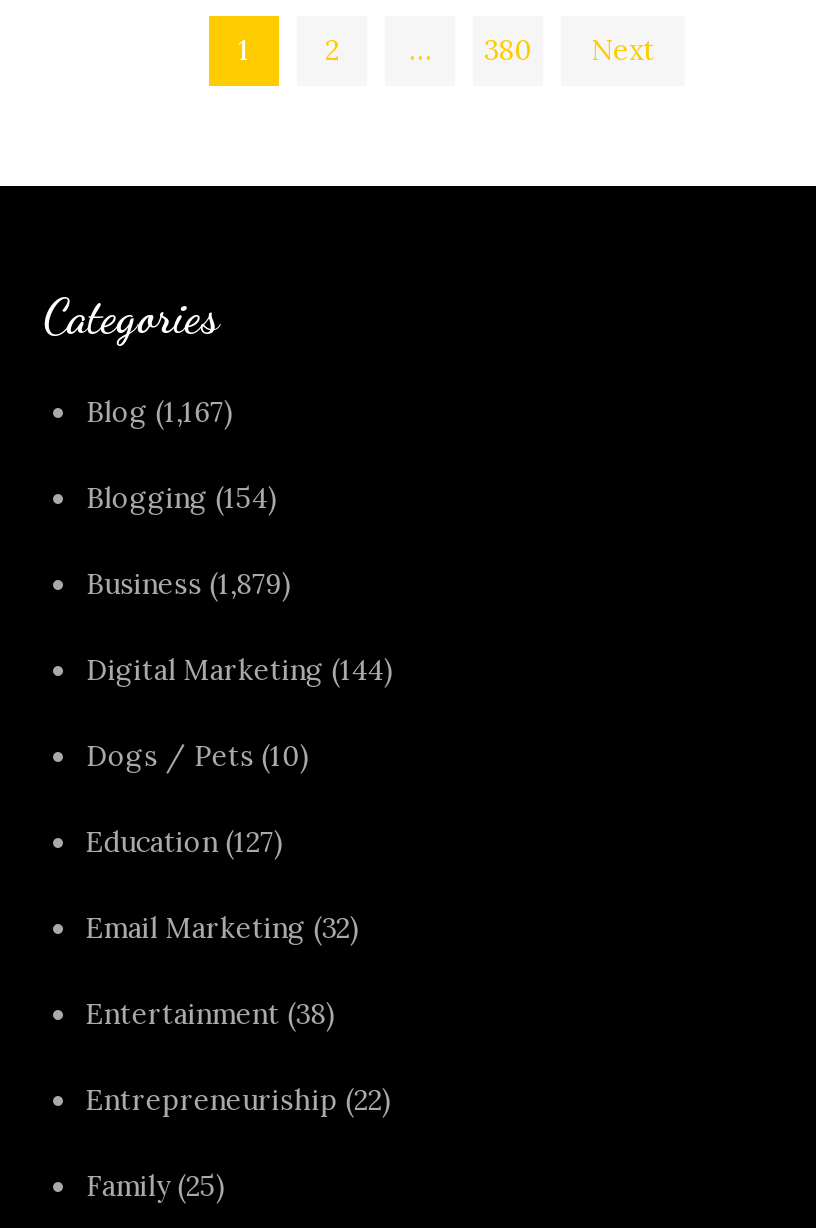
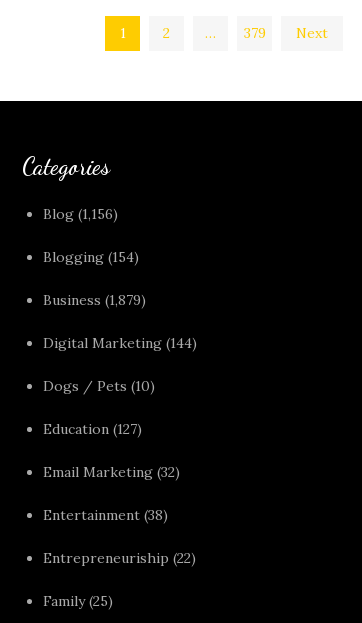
[484,32,532,68] 380 -> [243,24,265,42] 379
[86,394,234,430] Blog (1,167) -> [43,205,118,223] Blog (1,156)

